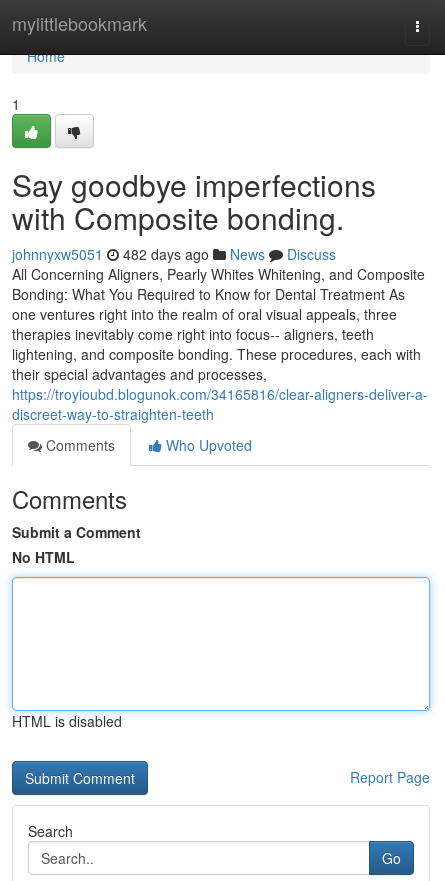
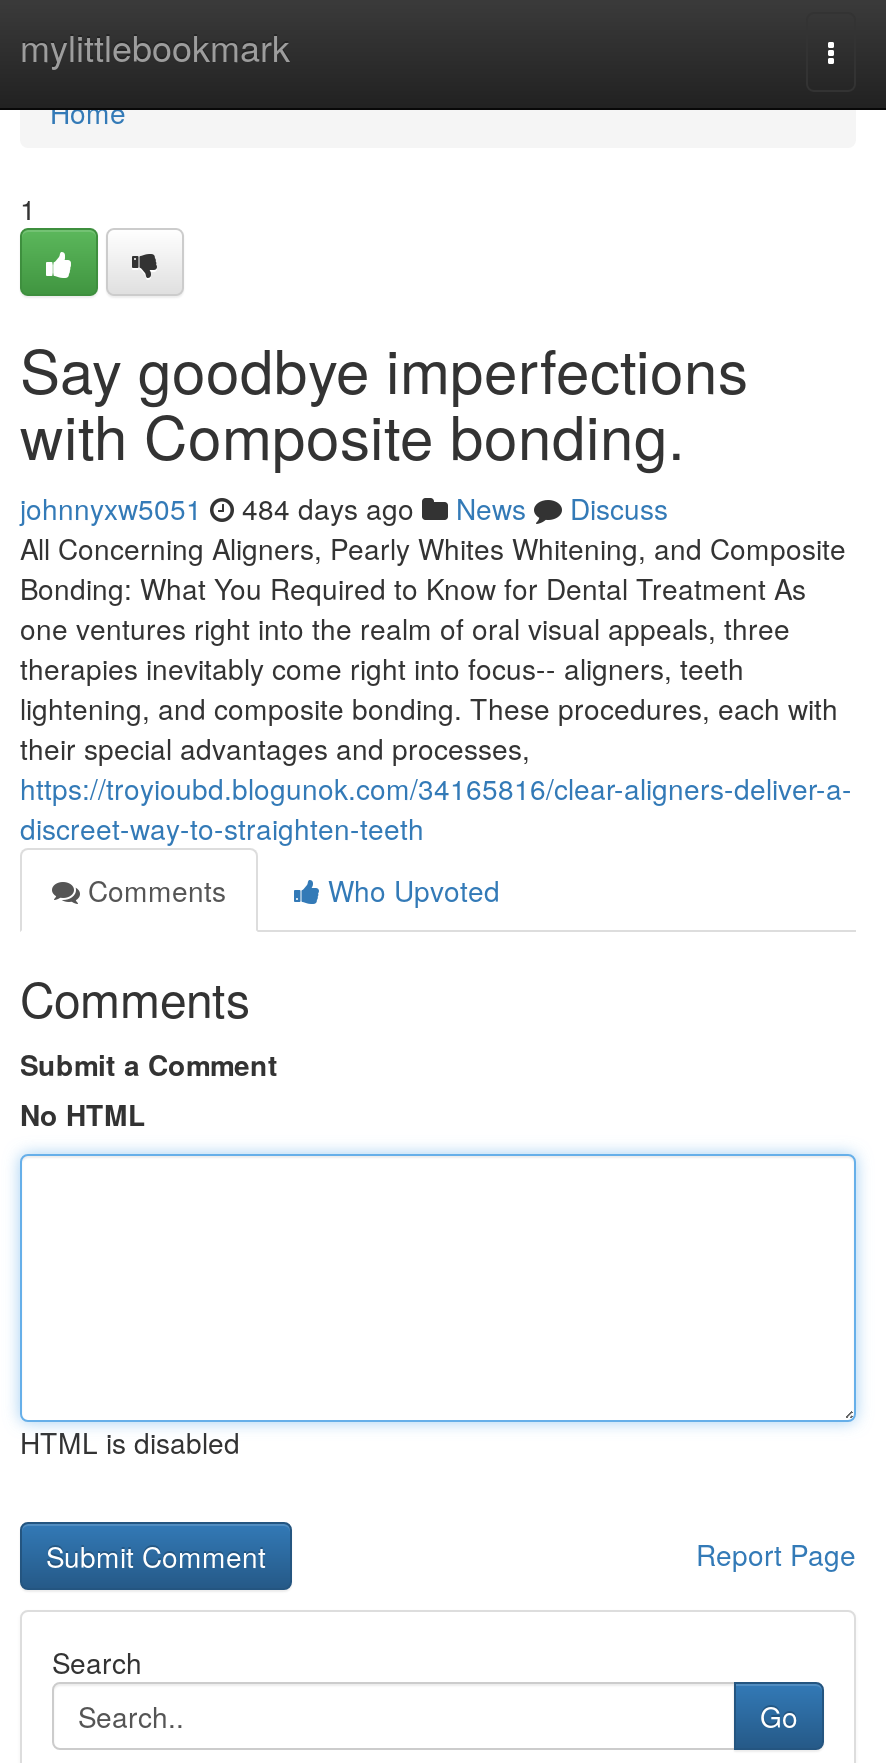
[12,244,336,264] johnnyxw5051 482 days ago News Discuss -> [20,488,668,528] johnnyxw5051 484 days ago News Discuss

